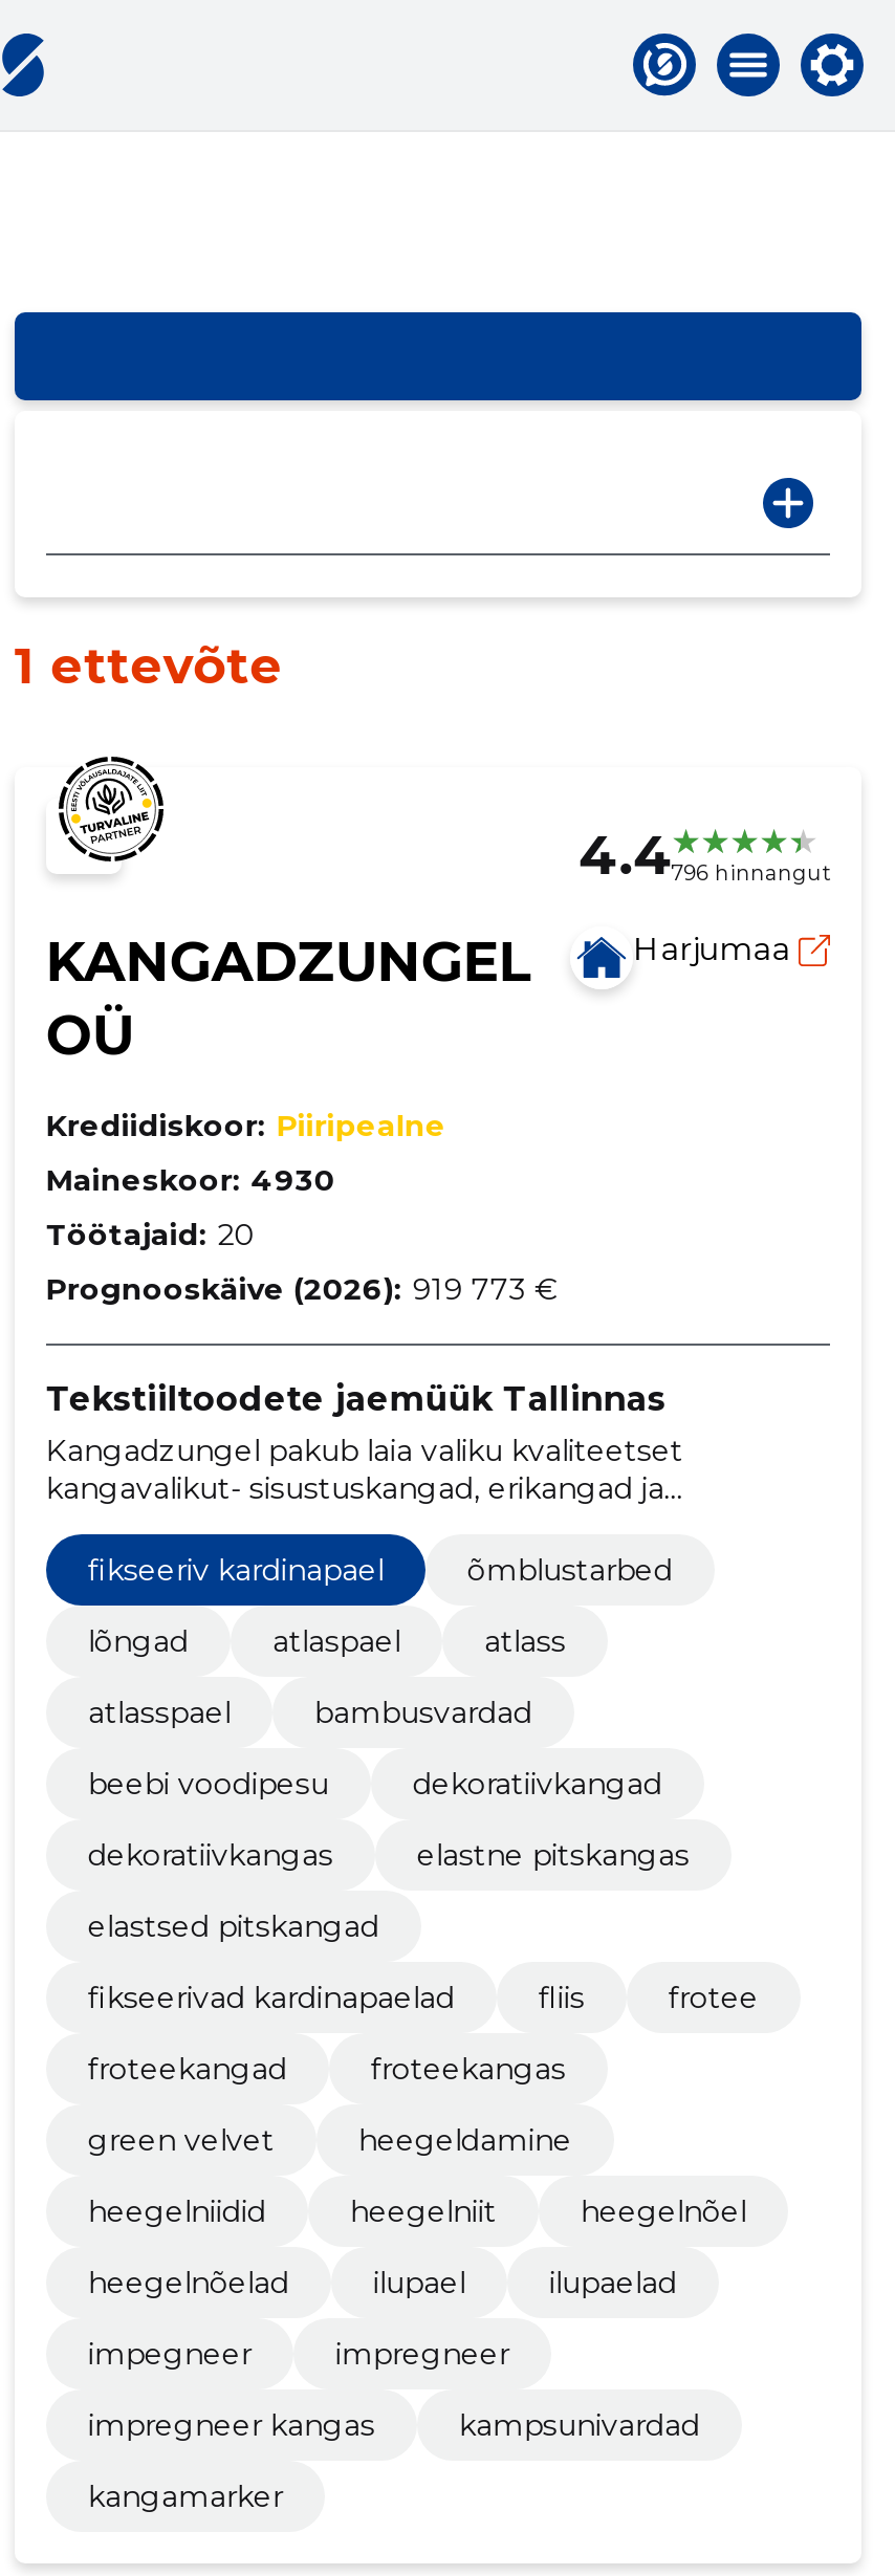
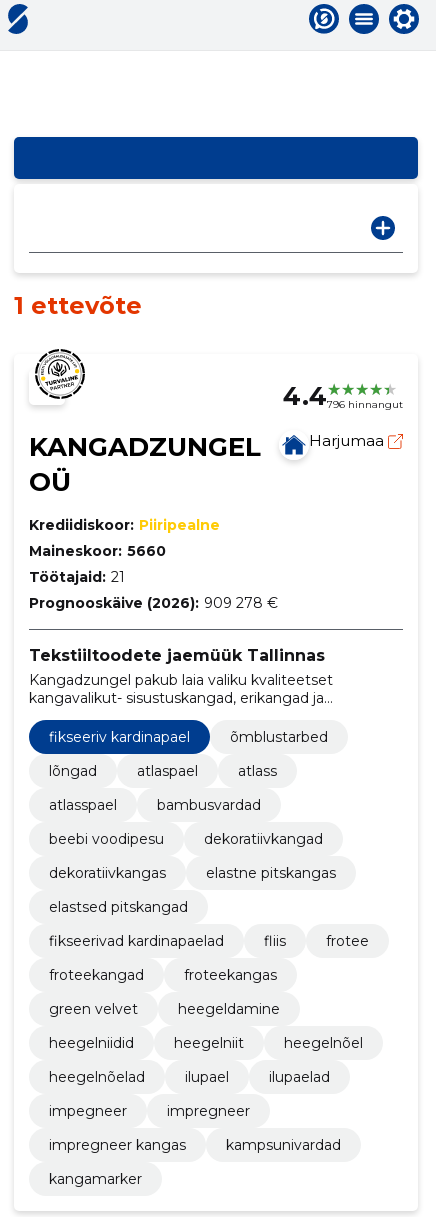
[46,1161,335,1199] Maineskoor: 4930 -> [29,542,166,560] Maineskoor: 5660
[46,1216,255,1253] Töötajaid: 20 -> [29,568,125,586] Töötajaid: 21
[46,1270,557,1308] Prognooskäive (2026): 919 773 € -> [29,594,278,612] Prognooskäive (2026): 909 278 €

